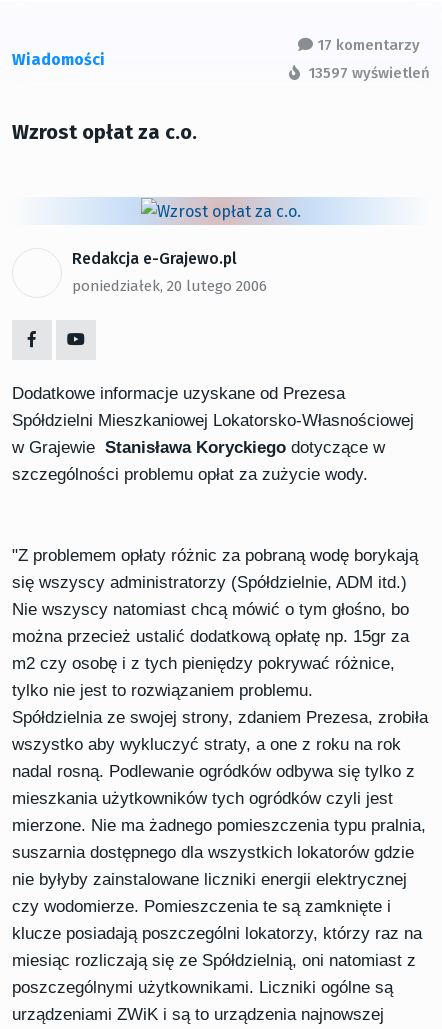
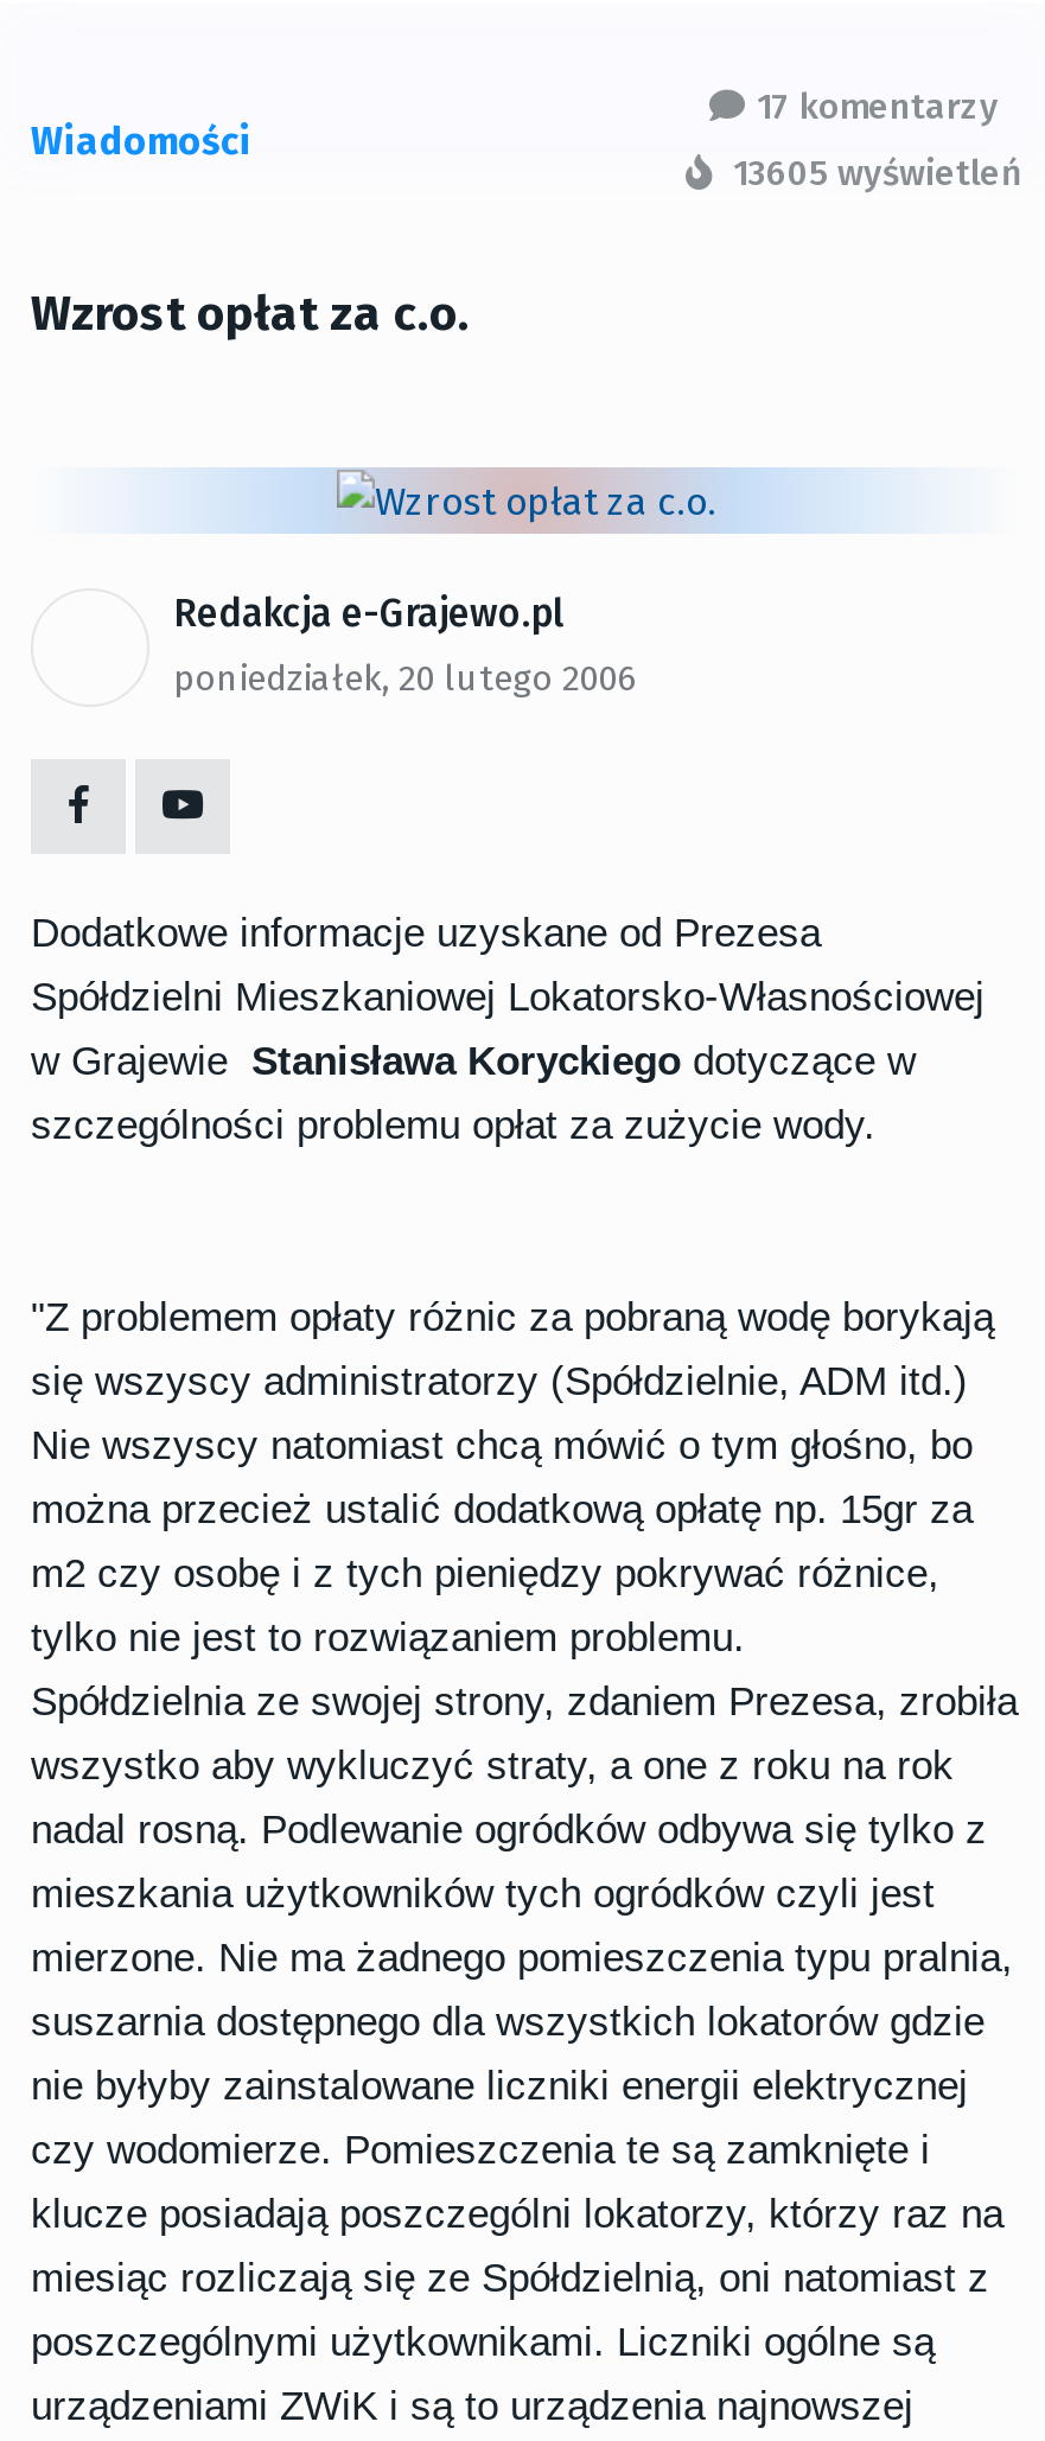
[305,64,430,82] 13597 wyświetleń -> [724,152,1022,195] 13605 wyświetleń

